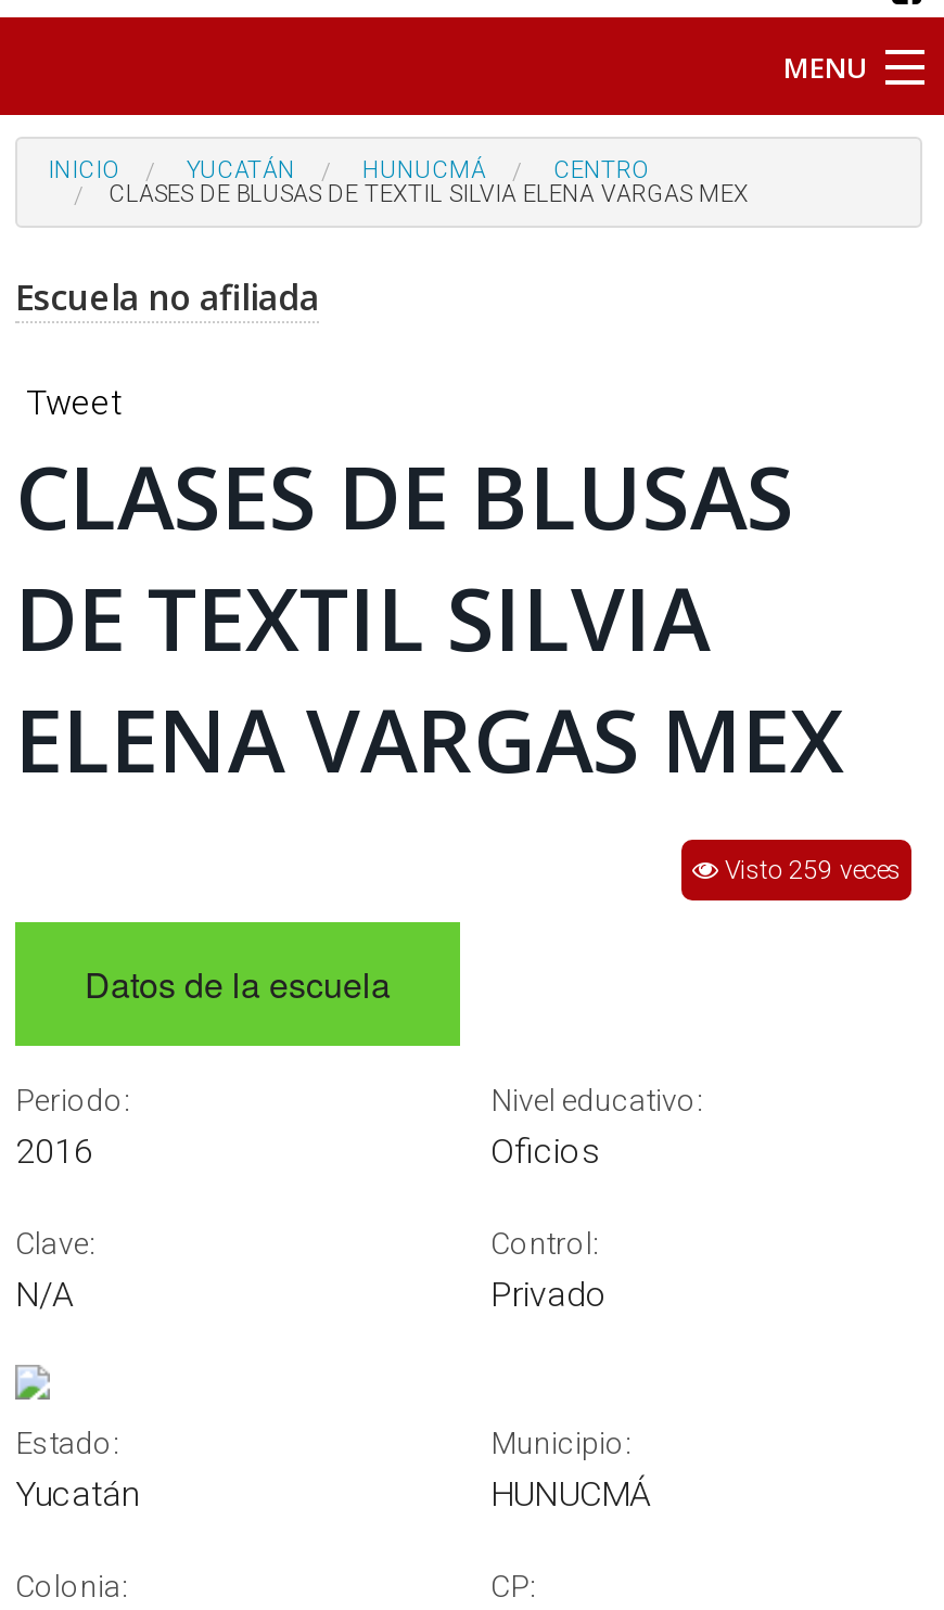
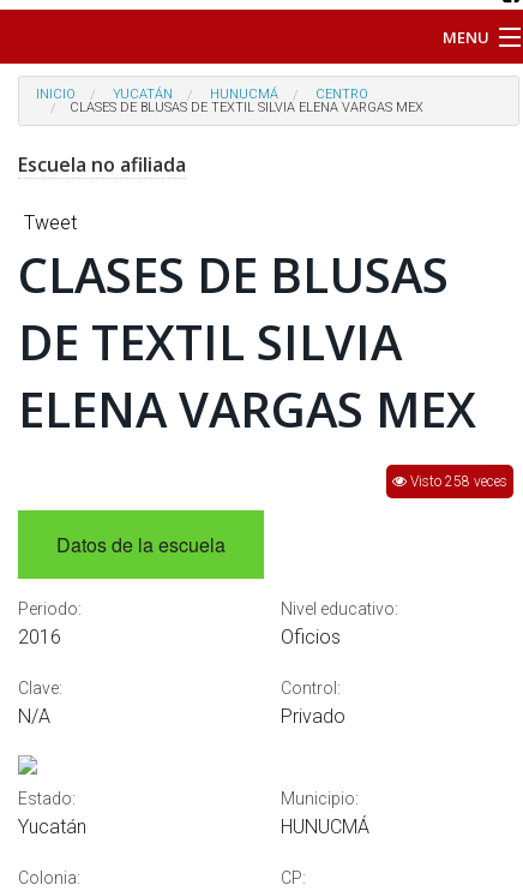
[718,855,901,886] Visto 259 veces -> [407,473,507,490] Visto 258 veces

